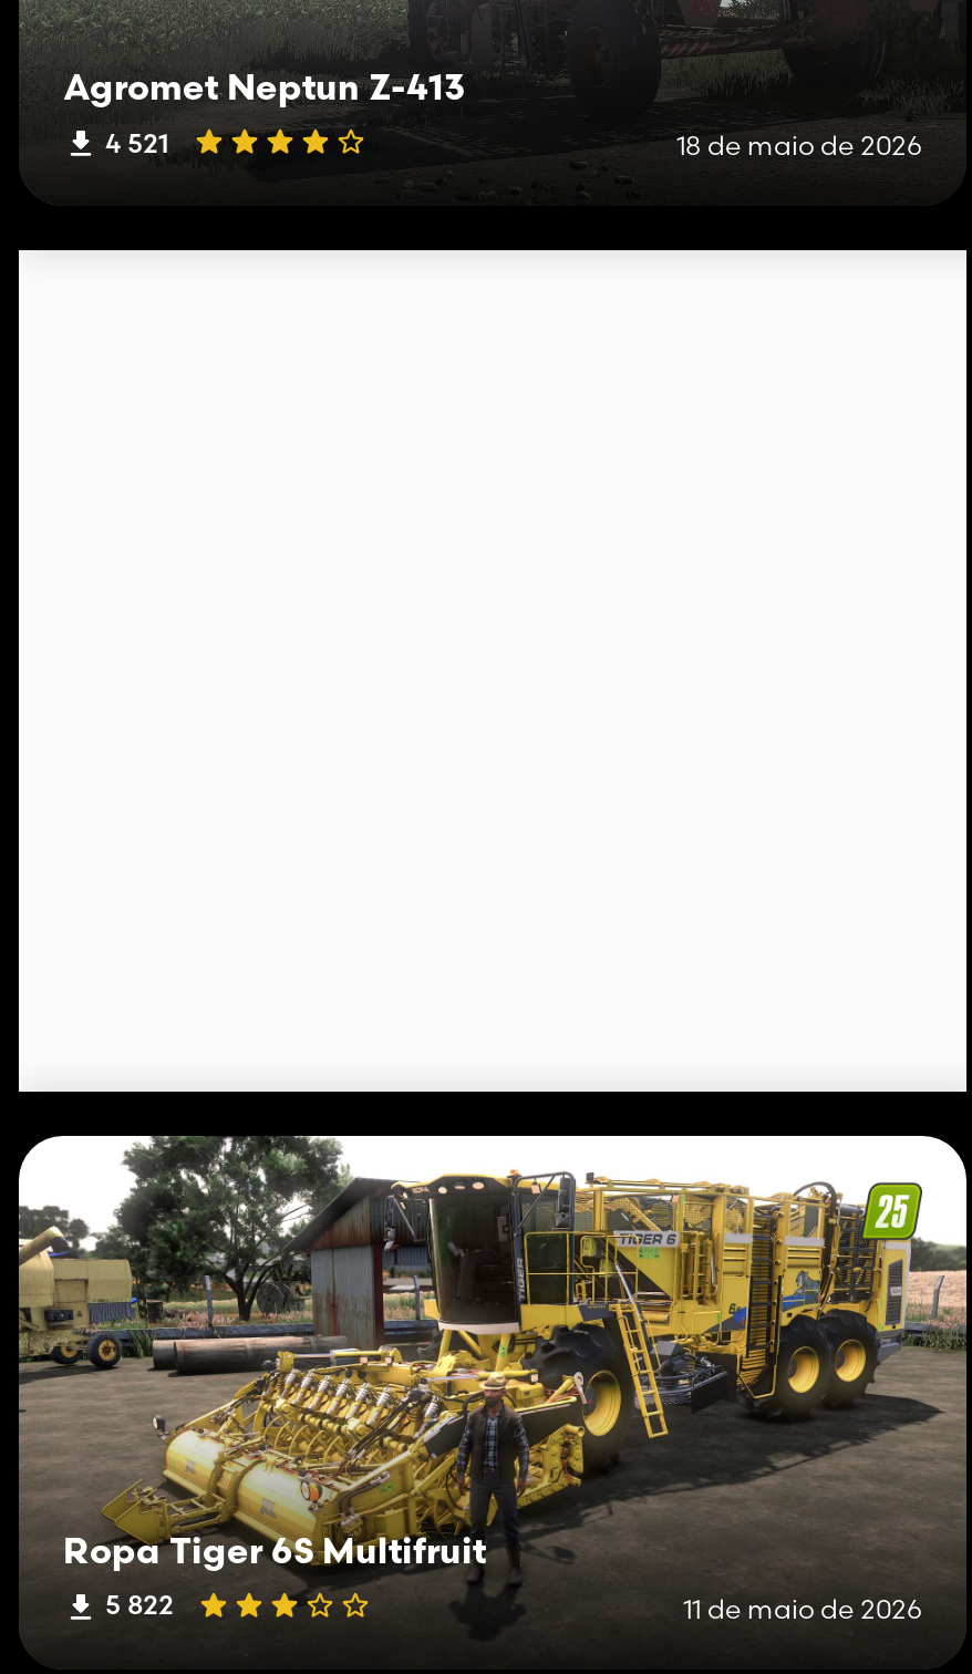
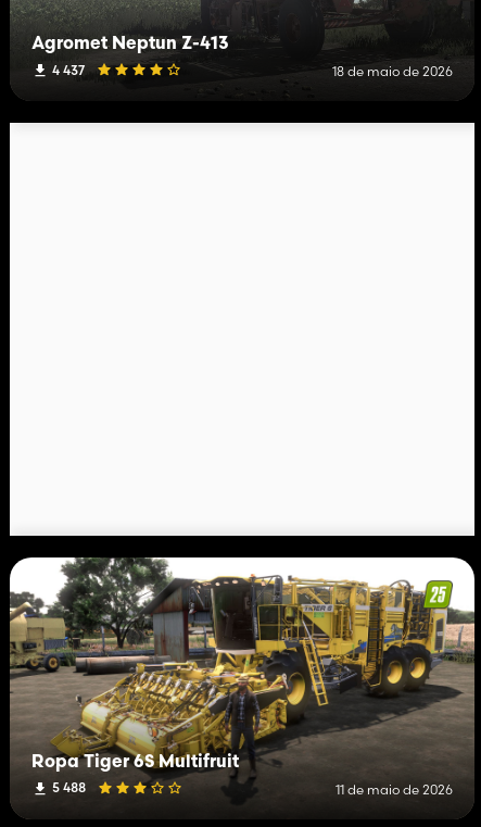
[105,125,169,158] 4 521 -> [52,61,85,78] 4 437
[105,1588,174,1621] 5 822 -> [52,779,86,796] 5 488

